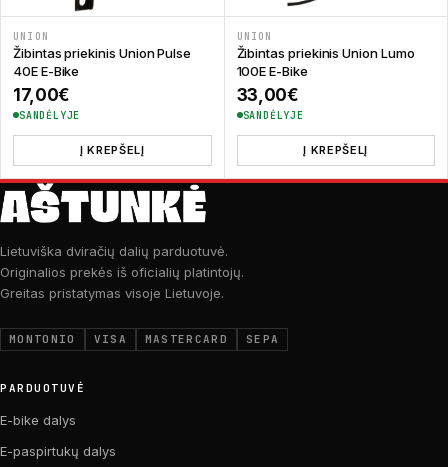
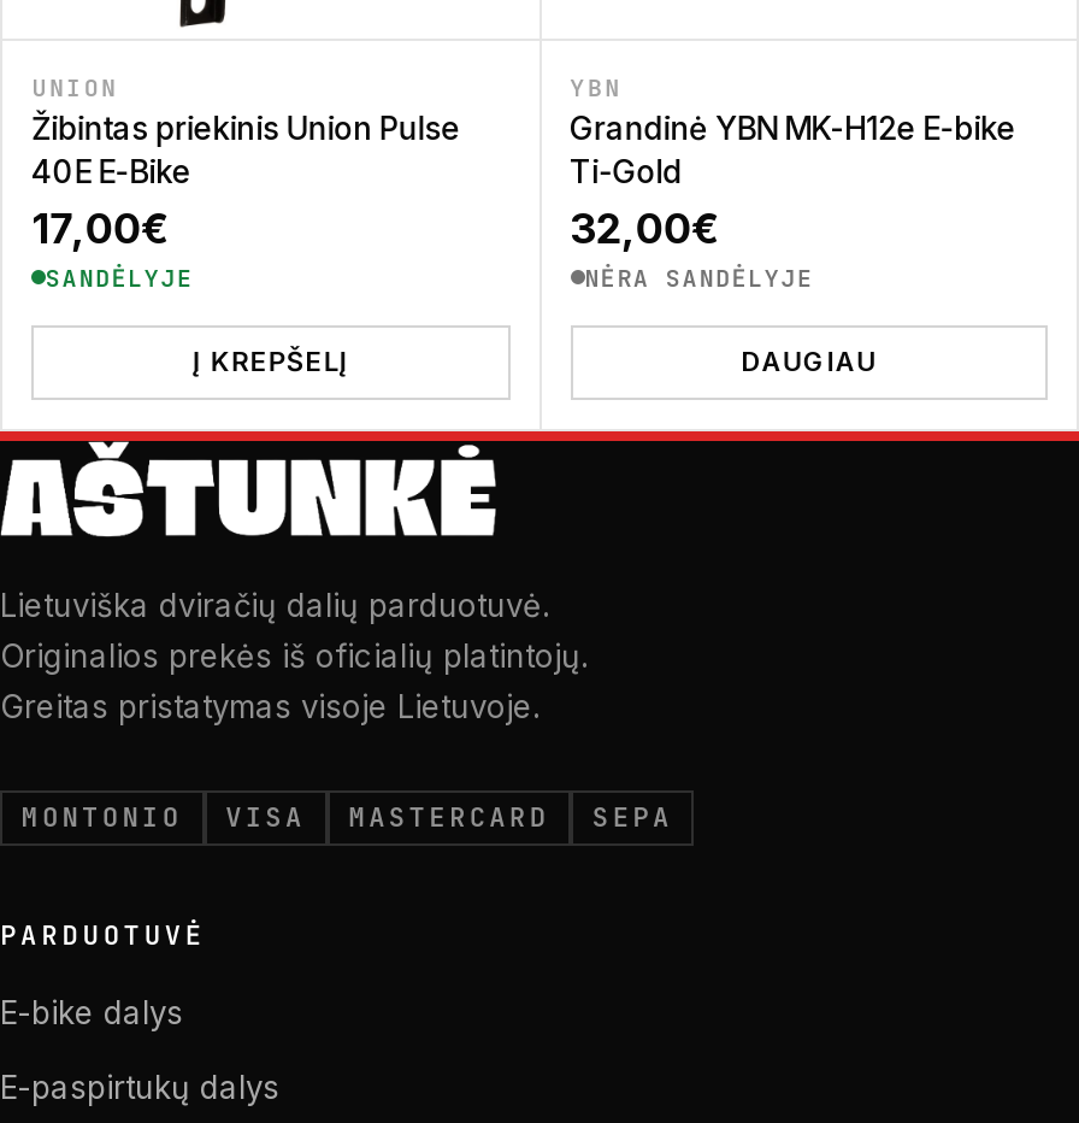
[236,30,415,122] UNION | Žibintas priekinis Union Lumo | 100E E-Bike | 33,00€ | SANDĖLYJE -> [570,71,1016,294] YBN | Grandinė YBN MK-H12e E-bike | Ti-Gold | 32,00€ | NĖRA SANDĖLYJE
[303,143,368,157] Į KREPŠELĮ -> [740,344,877,378] DAUGIAU

